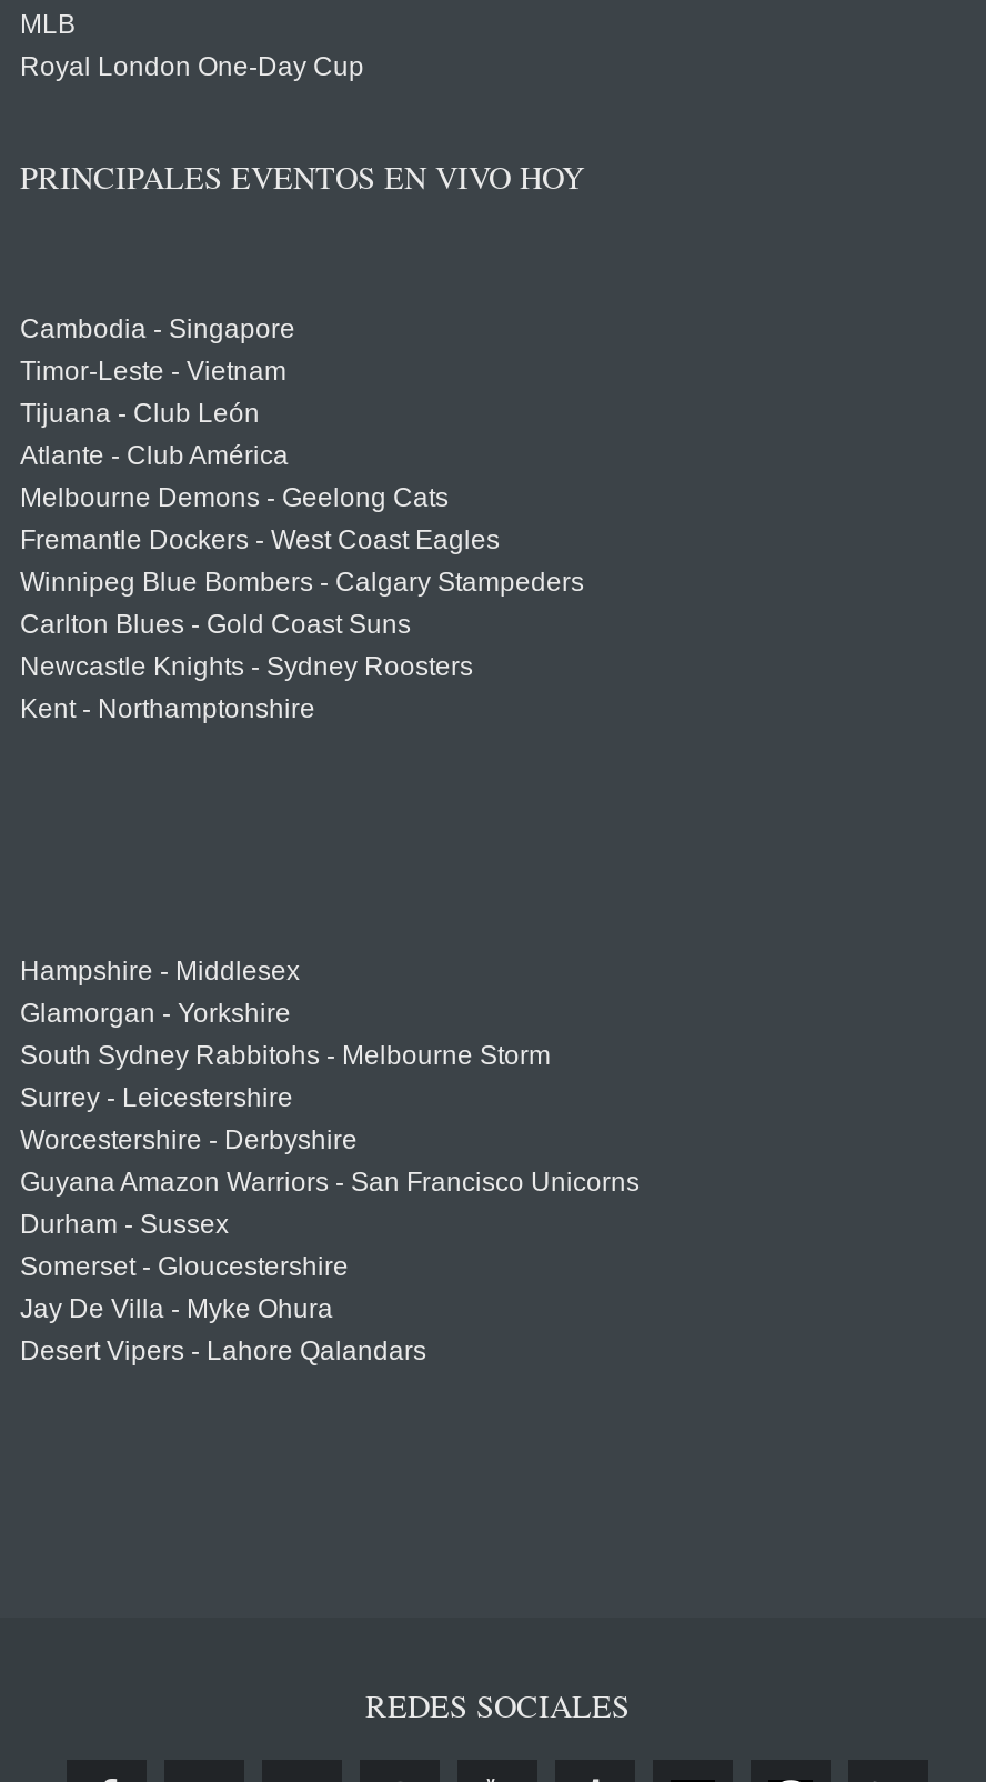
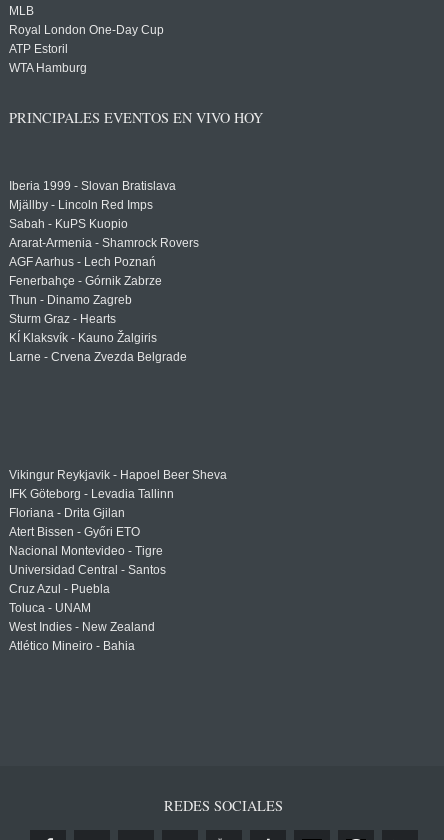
none -> [9,42,87,75] ATP Estoril | WTA Hamburg
[20,313,584,724] Cambodia - Singapore | Timor-Leste - Vietnam | Tijuana - Club León | Atlante - Club América | Melbourne Demons - Geelong Cats | Fremantle Dockers - West Coast Eagles | Winnipeg Blue Bombers - Calgary Stampeders | Carlton Blues - Gold Coast Suns | Newcastle Knights - Sydney Roosters | Kent - Northamptonshire -> [9,179,199,364] Iberia 1999 - Slovan Bratislava | Mjällby - Lincoln Red Imps | Sabah - KuPS Kuopio | Ararat-Armenia - Shamrock Rovers | AGF Aarhus - Lech Poznań | Fenerbahçe - Górnik Zabrze | Thun - Dinamo Zagreb | Sturm Graz - Hearts | KÍ Klaksvík - Kauno Žalgiris | Larne - Crvena Zvezda Belgrade
[20,955,640,1366] Hampshire - Middlesex | Glamorgan - Yorkshire | South Sydney Rabbitohs - Melbourne Storm | Surrey - Leicestershire | Worcestershire - Derbyshire | Guyana Amazon Warriors - San Francisco Unicorns | Durham - Sussex | Somerset - Gloucestershire | Jay De Villa - Myke Ohura | Desert Vipers - Lahore Qalandars -> [9,468,227,653] Vikingur Reykjavik - Hapoel Beer Sheva | IFK Göteborg - Levadia Tallinn | Floriana - Drita Gjilan | Atert Bissen - Győri ETO | Nacional Montevideo - Tigre | Universidad Central - Santos | Cruz Azul - Puebla | Toluca - UNAM | West Indies - New Zealand | Atlético Mineiro - Bahia

